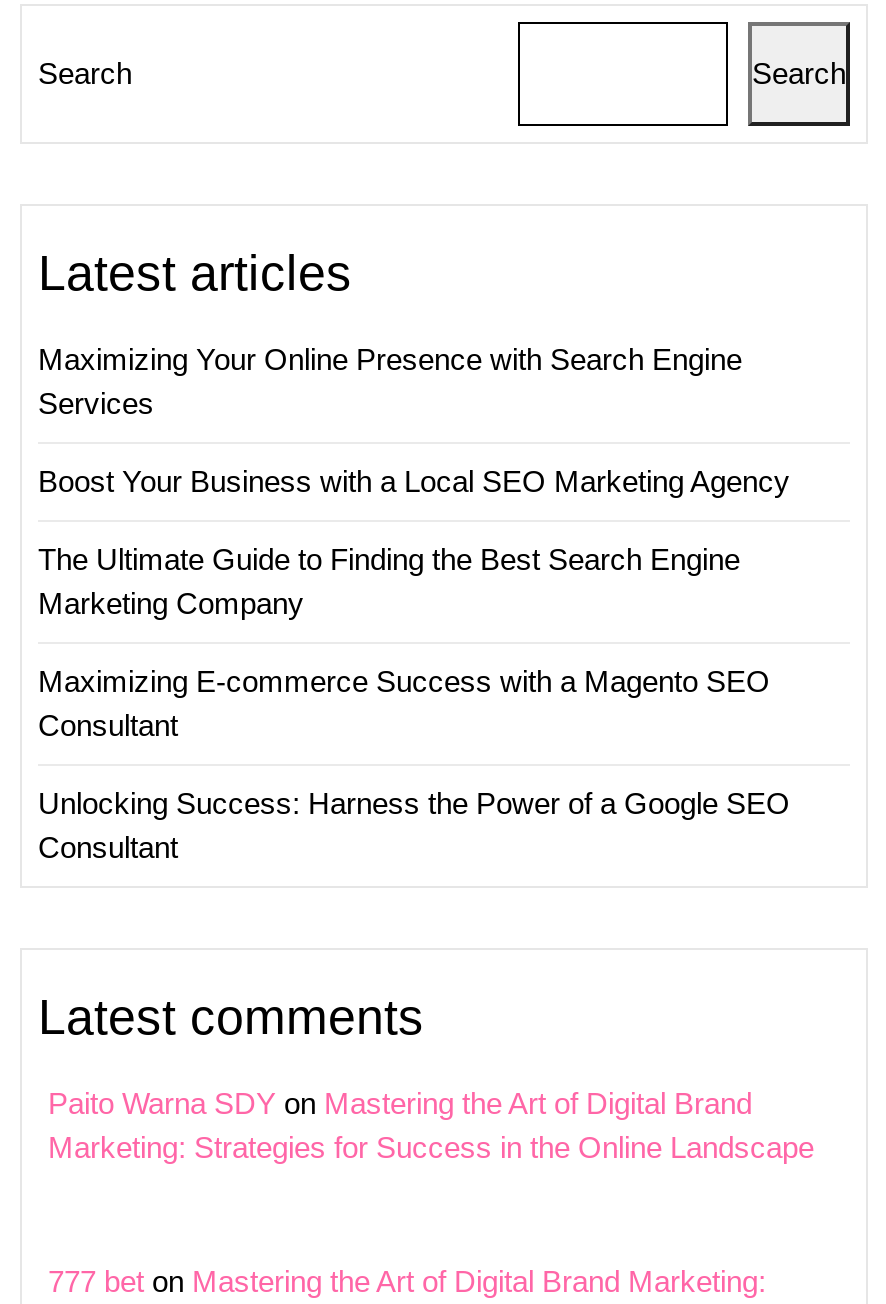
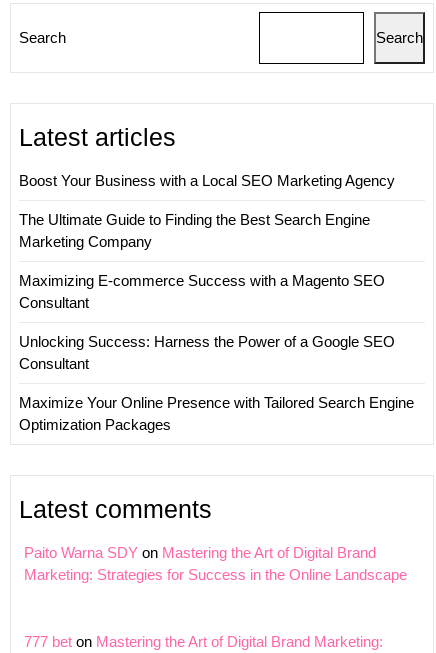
[38,341,742,419] Maximizing Your Online Presence with Search Engine | Services -> none
moved [38,463,790,863] -> [19,171,395,371]: Boost Your Business with a Local SEO Marketing Agency | The Ultimate Guide to Finding the Best Search Engine | Marketing Company | Maximizing E-commerce Success with a Magento SEO | Consultant | Unlocking Success: Harness the Power of a Google SEO | Consultant
none -> [19,393,414,432] Maximize Your Online Presence with Tailored Search Engine | Optimization Packages

